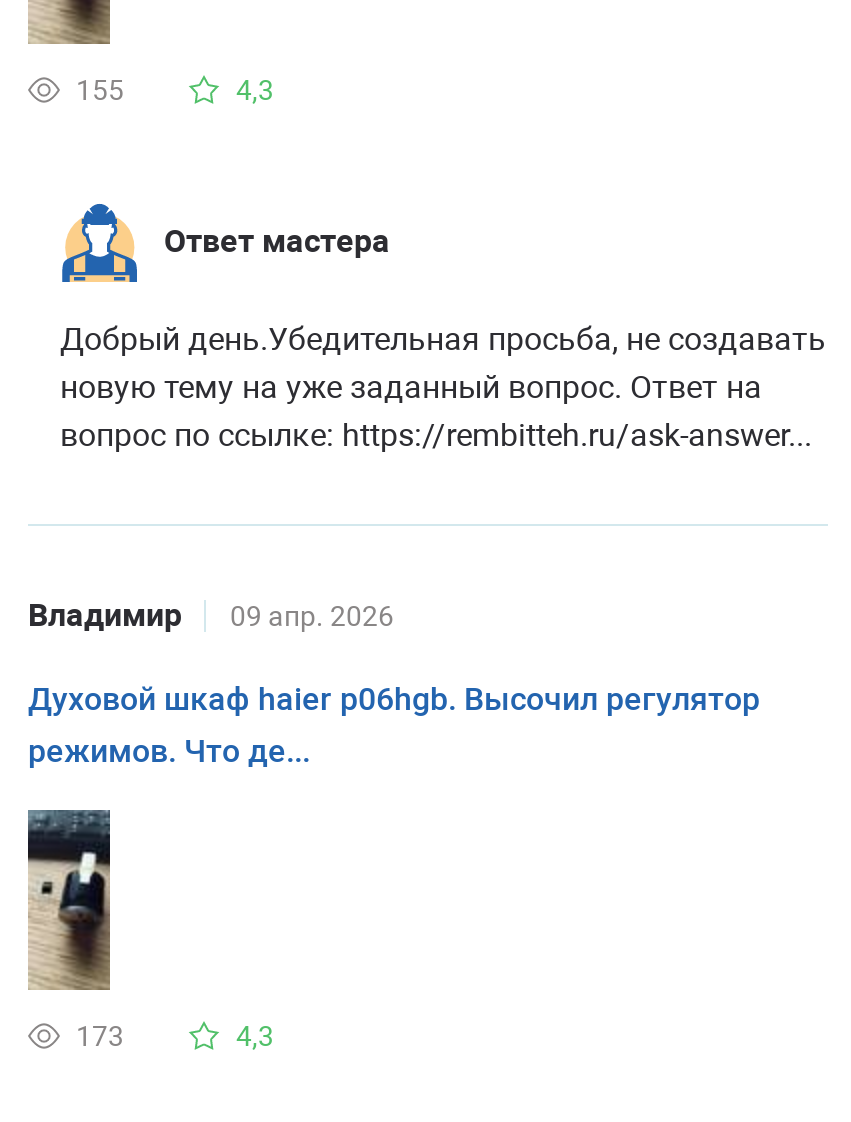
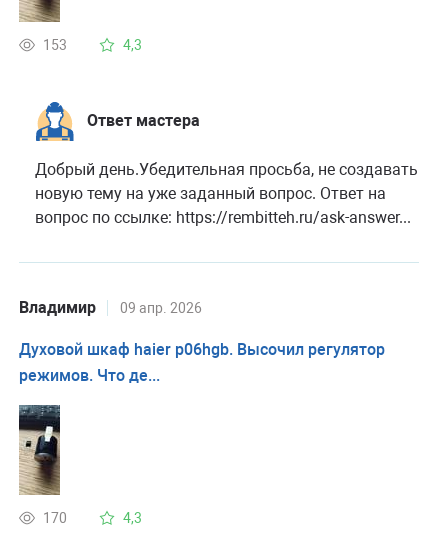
[76,74,124,106] 155 -> [43,37,67,53] 153
[76,1020,124,1052] 173 -> [43,510,67,526] 170

